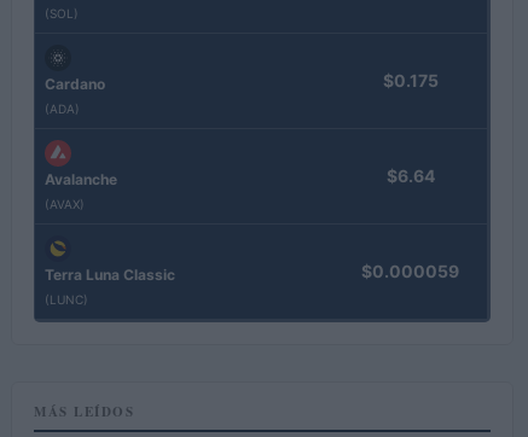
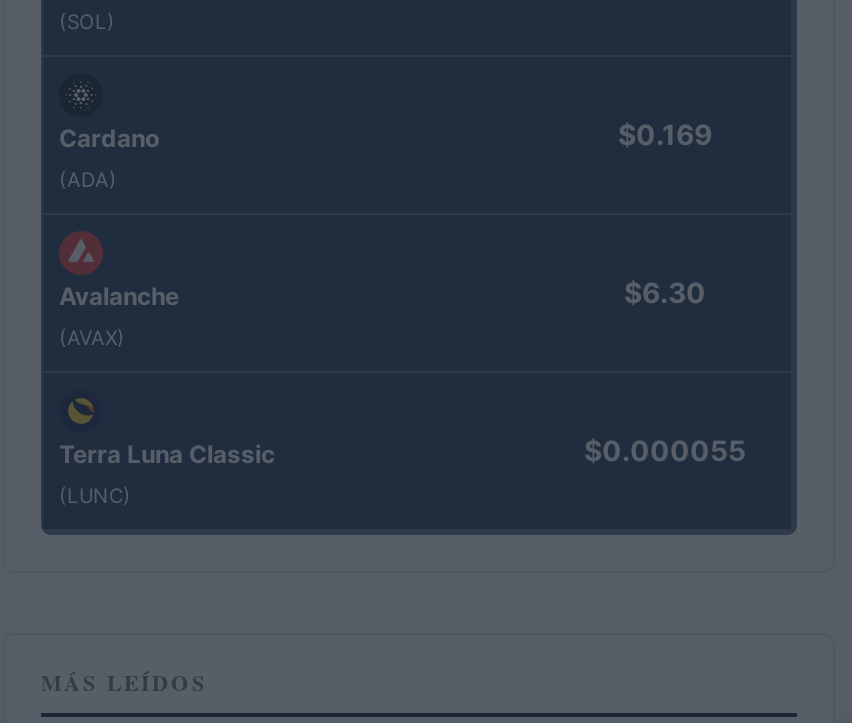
[382,70,438,91] $0.175 -> [618,117,712,151] $0.169
[386,166,434,186] $6.64 -> [624,275,706,309] $6.30
[361,261,459,282] $0.000059 -> [584,433,746,467] $0.000055

